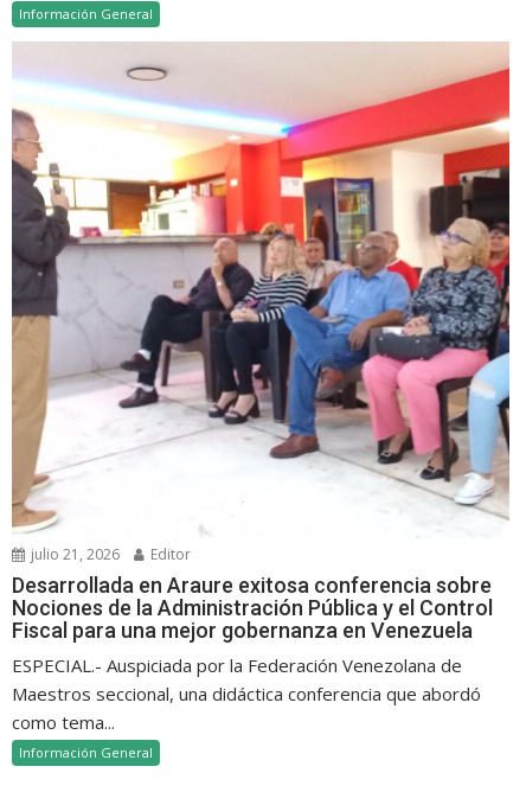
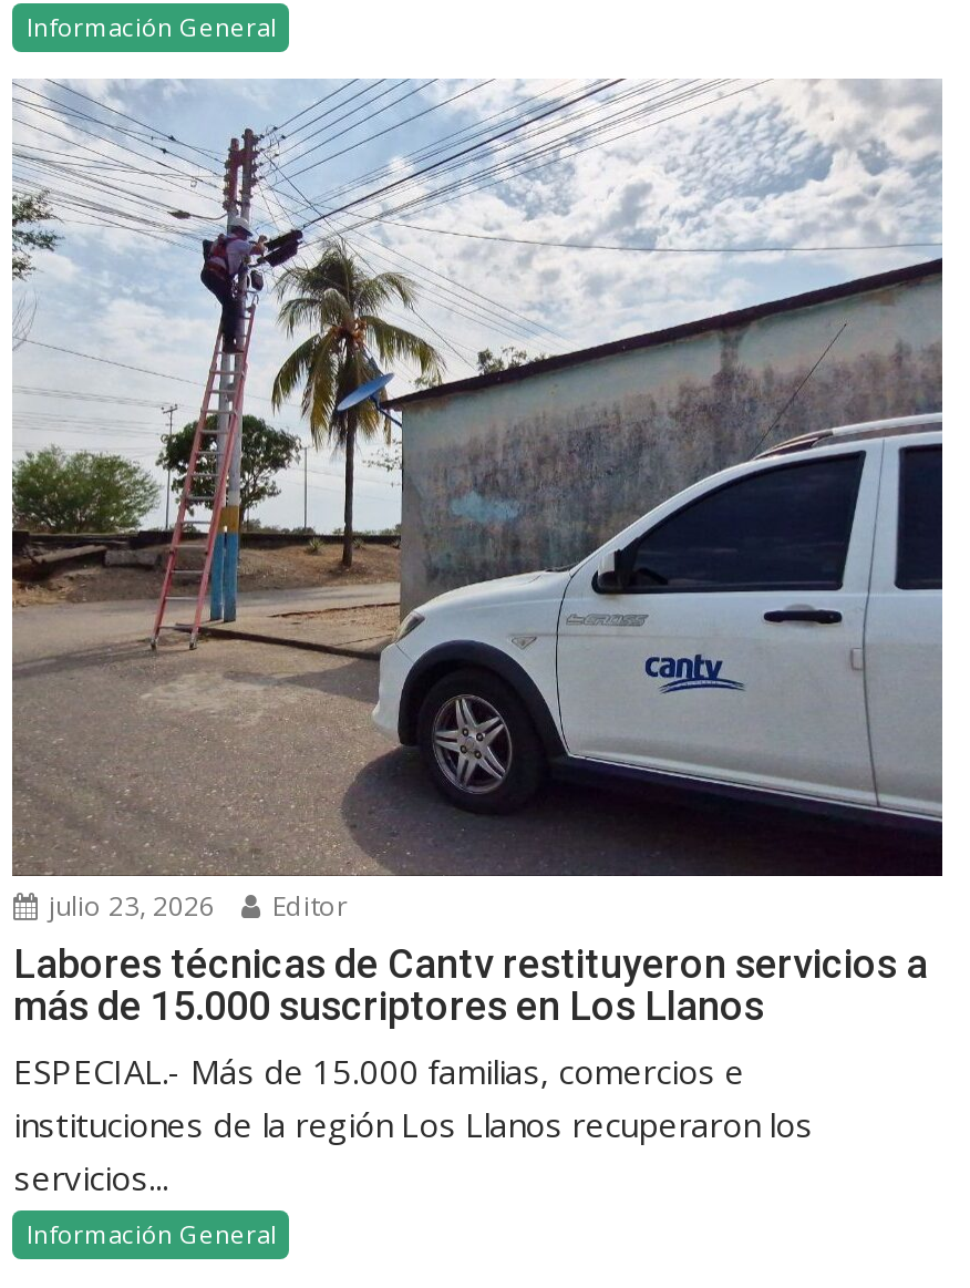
[12,41,511,493] [image] -> [12,80,945,877] [image]
[28,545,191,565] julio 21, 2026 Editor -> [42,886,348,923] julio 23, 2026 Editor
[12,573,493,734] Desarrollada en Araure exitosa conferencia sobre | Nociones de la Administración Pública y el Control | Fiscal para una mejor gobernanza en Venezuela | ESPECIAL.- Auspiciada por la Federación Venezolana de | Maestros seccional, una didáctica conferencia que abordó | como tema... -> [13,939,928,1198] Labores técnicas de Cantv restituyeron servicios a | más de 15.000 suscriptores en Los Llanos | ESPECIAL.- Más de 15.000 familias, comercios e | instituciones de la región Los Llanos recuperaron los | servicios...

